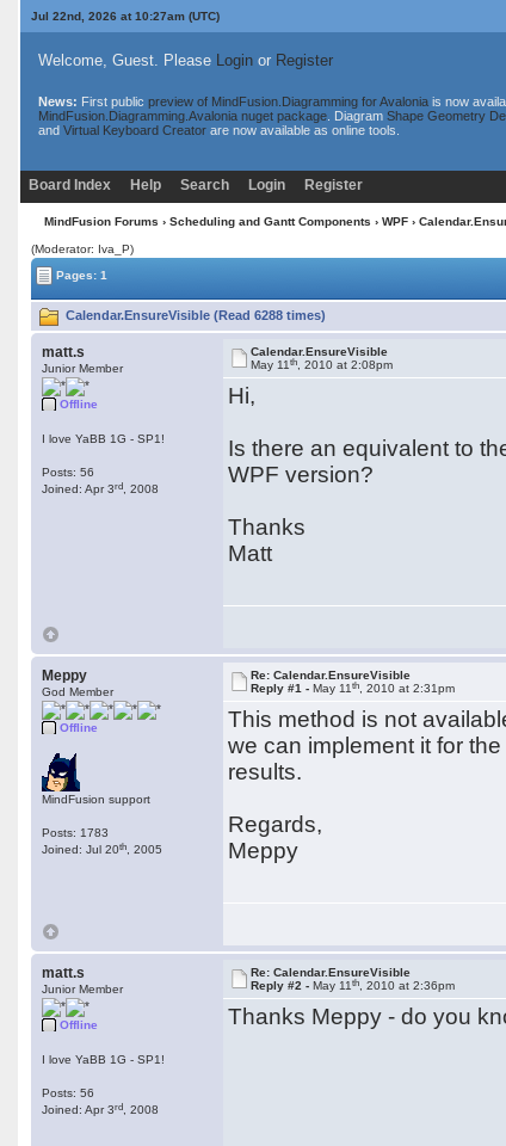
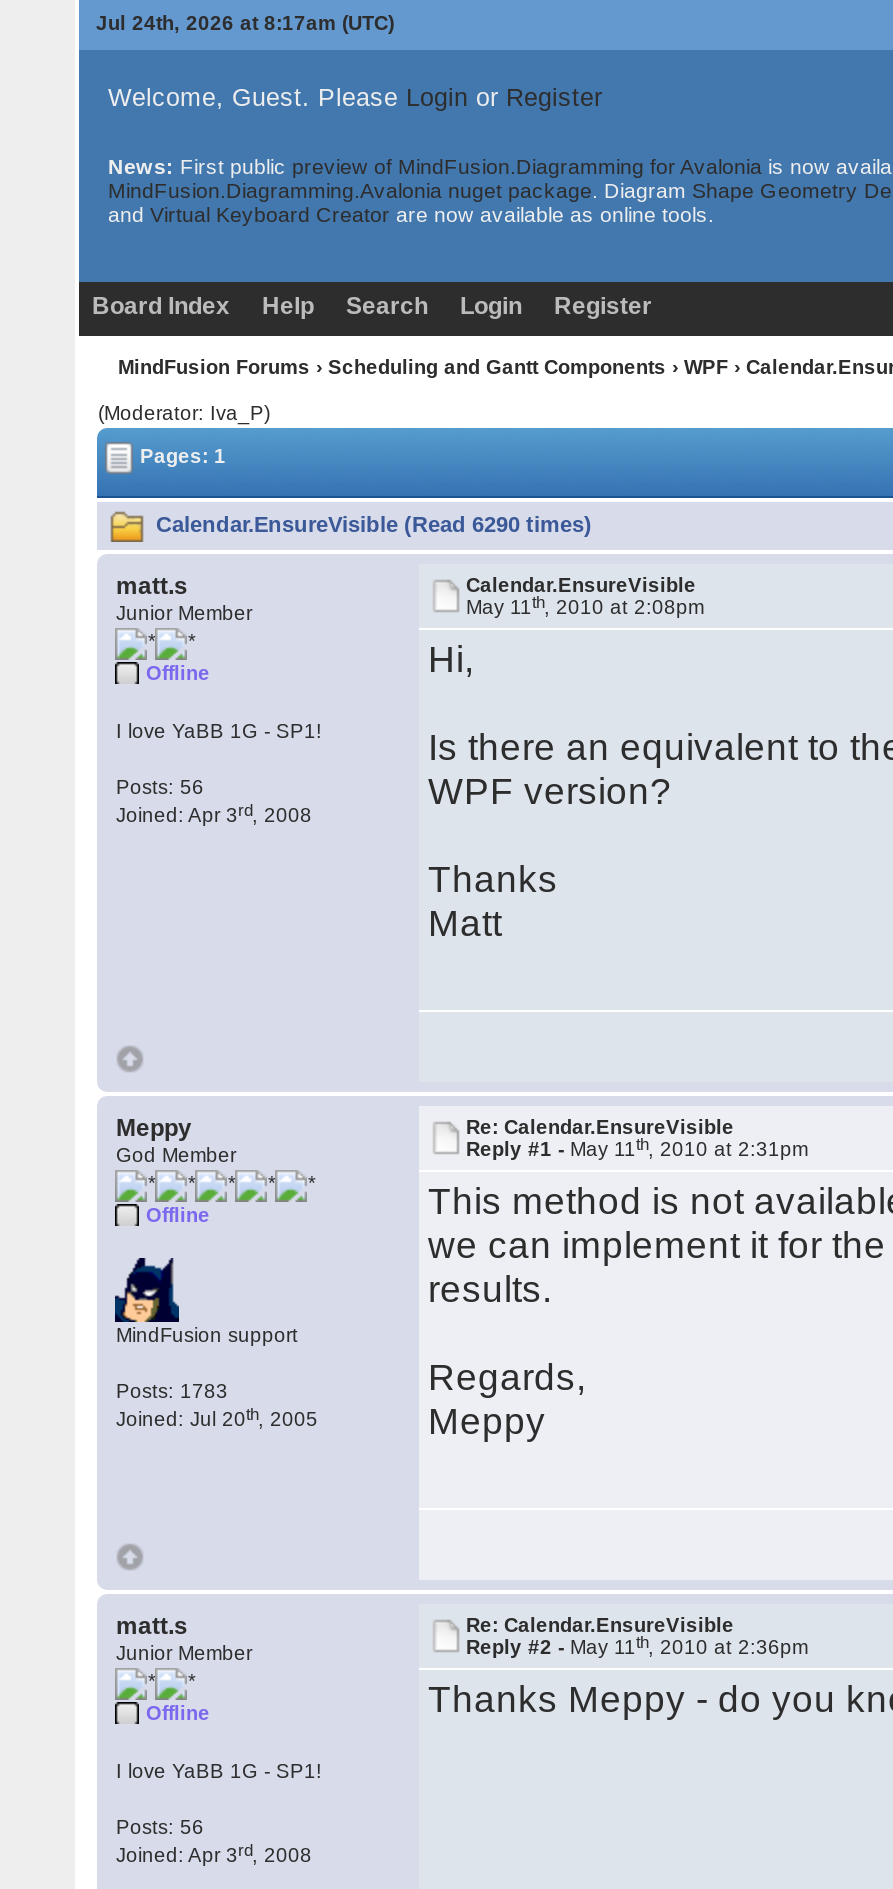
[30,10,219,23] Jul 22nd, 2026 at 10:27am (UTC) -> [96,12,394,34] Jul 24th, 2026 at 8:17am (UTC)
[63,308,326,322] Calendar.EnsureVisible (Read 6288 times) -> [150,512,592,536] Calendar.EnsureVisible (Read 6290 times)

